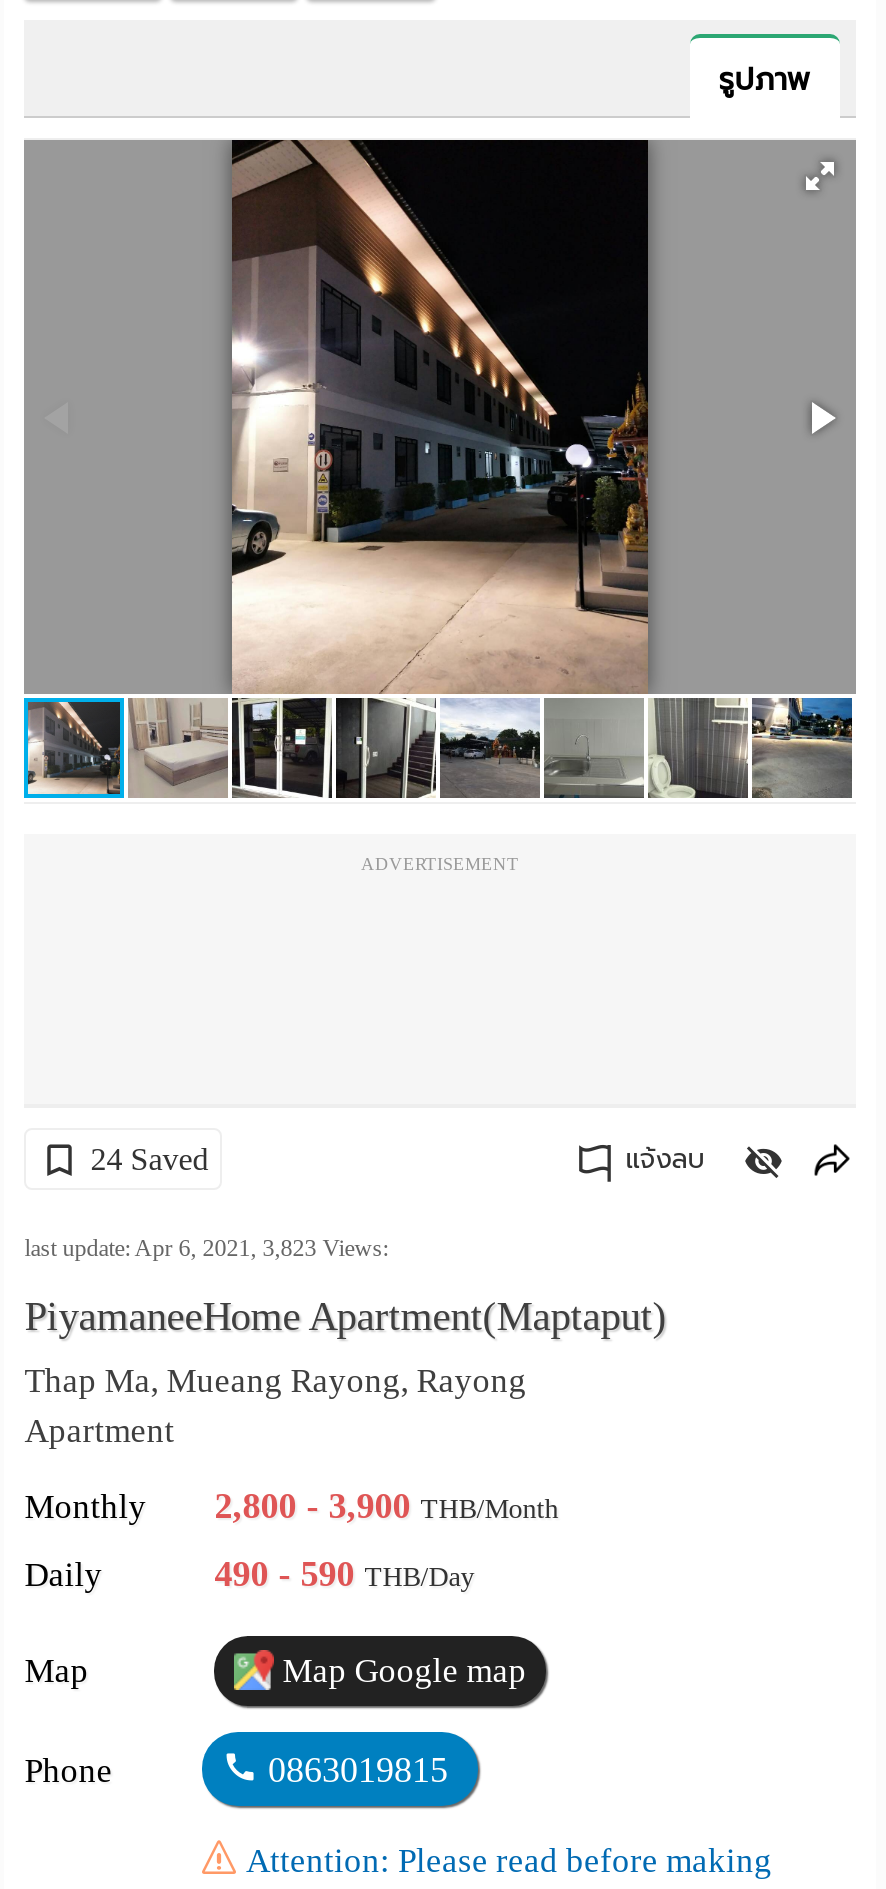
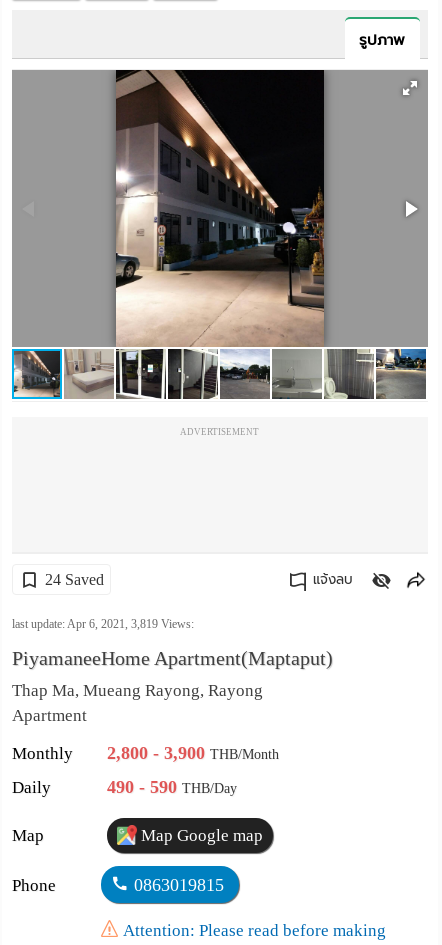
[24,1234,388,1262] last update: Apr 6, 2021, 3,823 Views: -> [12,617,194,631] last update: Apr 6, 2021, 3,819 Views:

